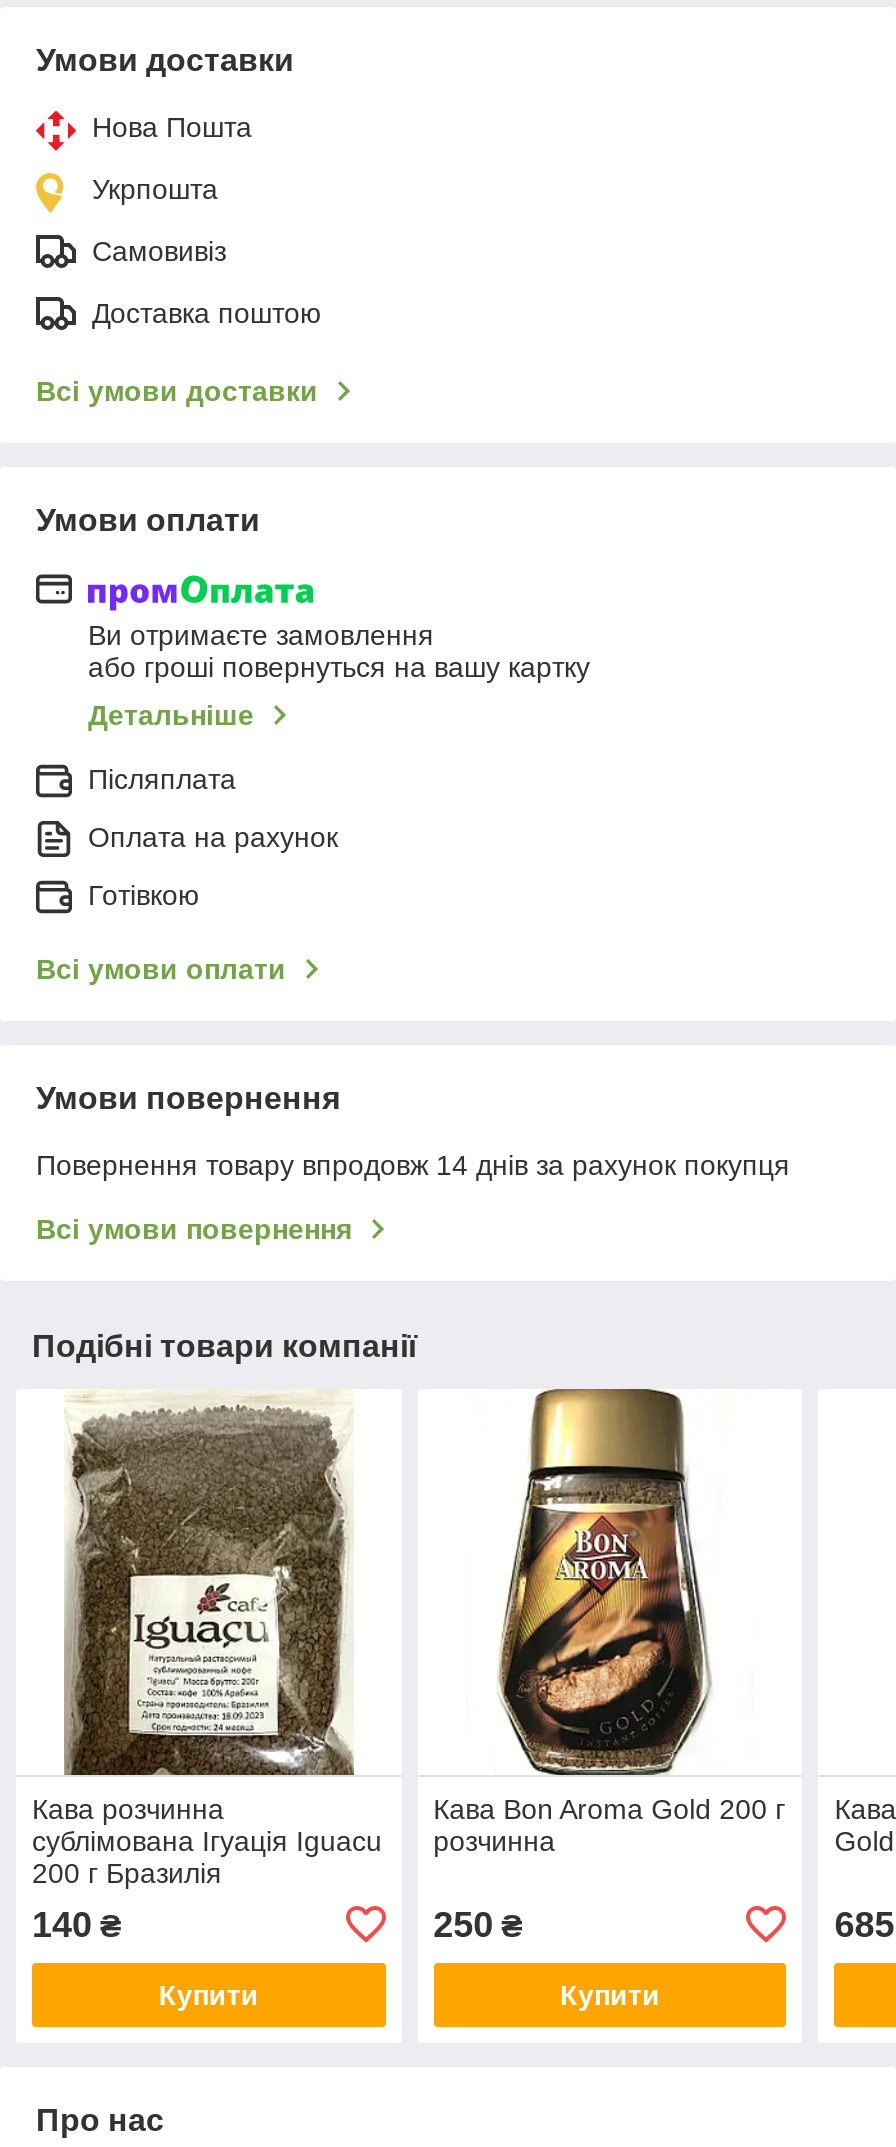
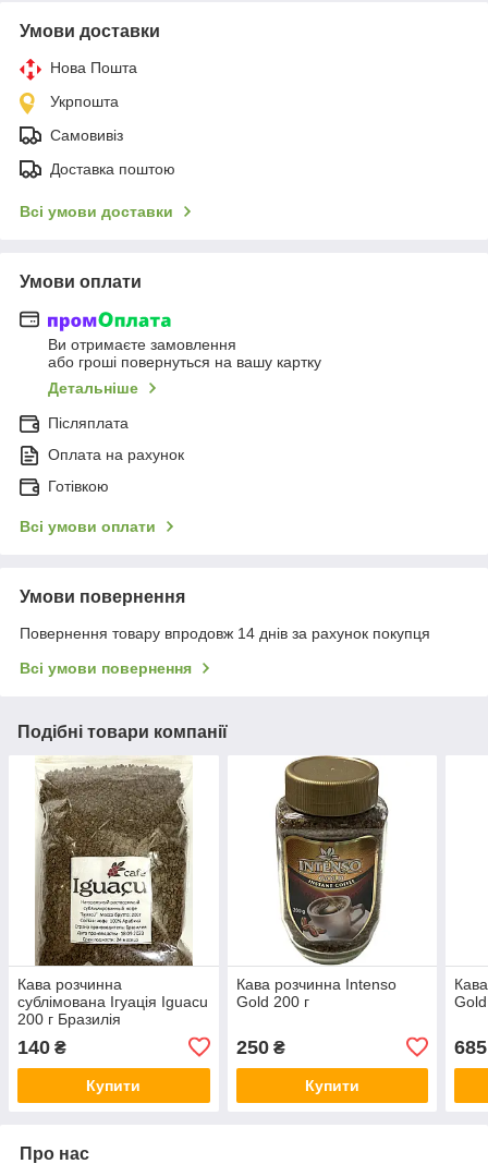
[433,1387,785,1857] [image] | Кава Bon Aroma Gold 200 г | розчинна -> [236,755,396,1010] [image] | Кава розчинна Intenso | Gold 200 г

